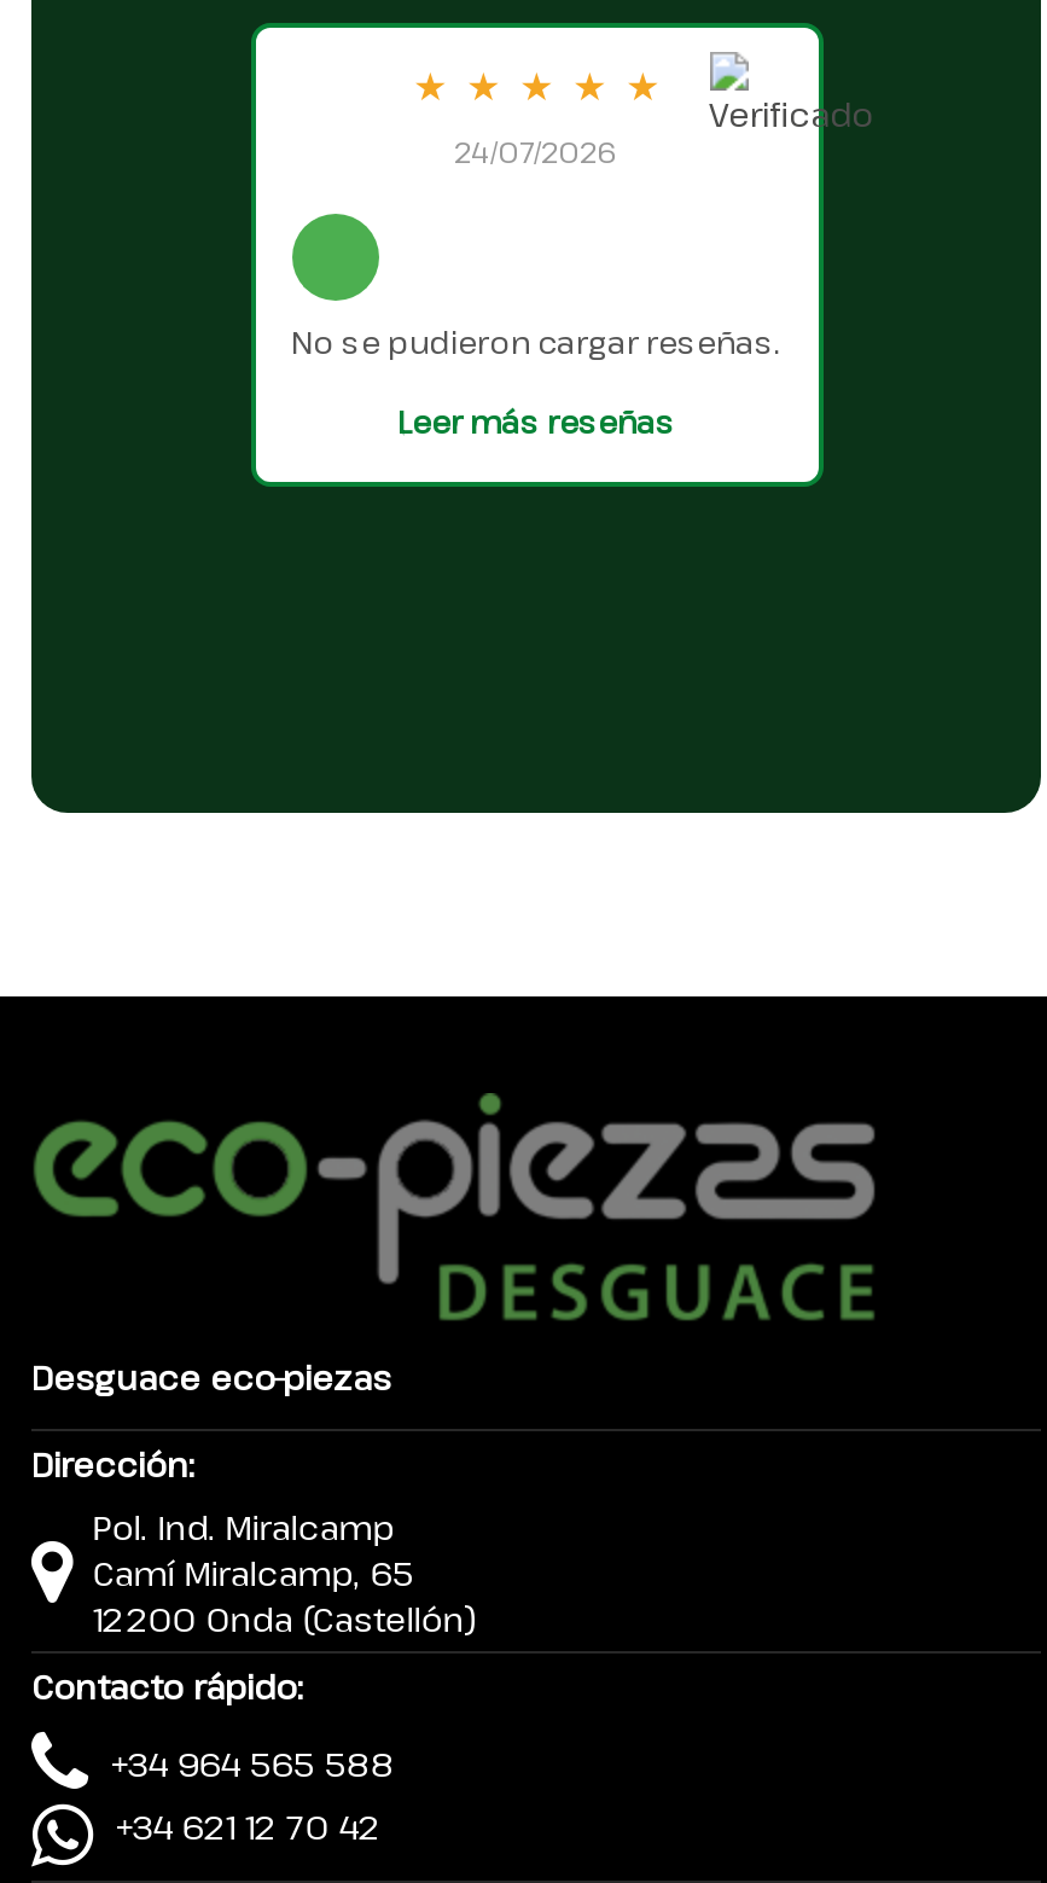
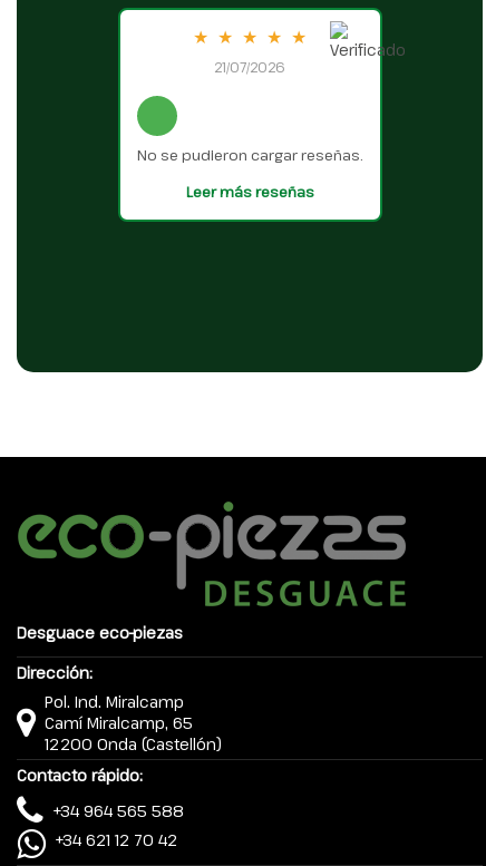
[454,131,618,170] 24/07/2026 -> [214,58,285,76] 21/07/2026

